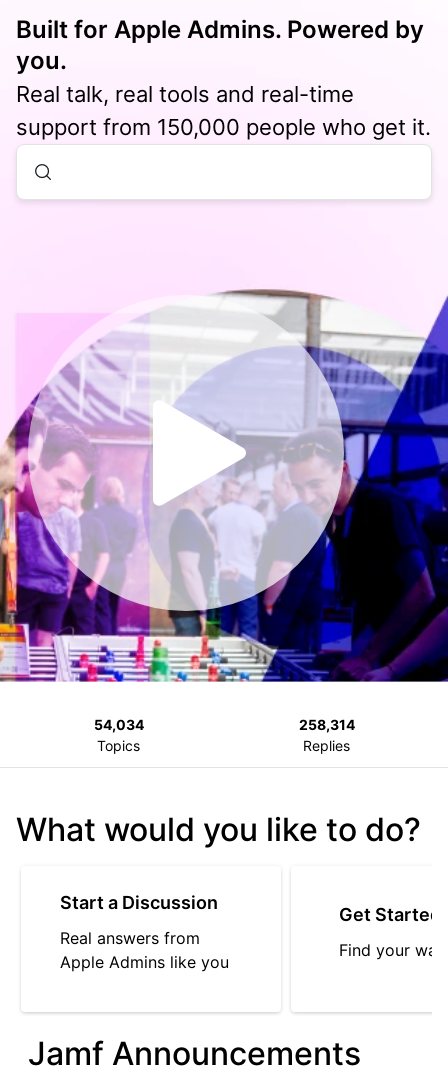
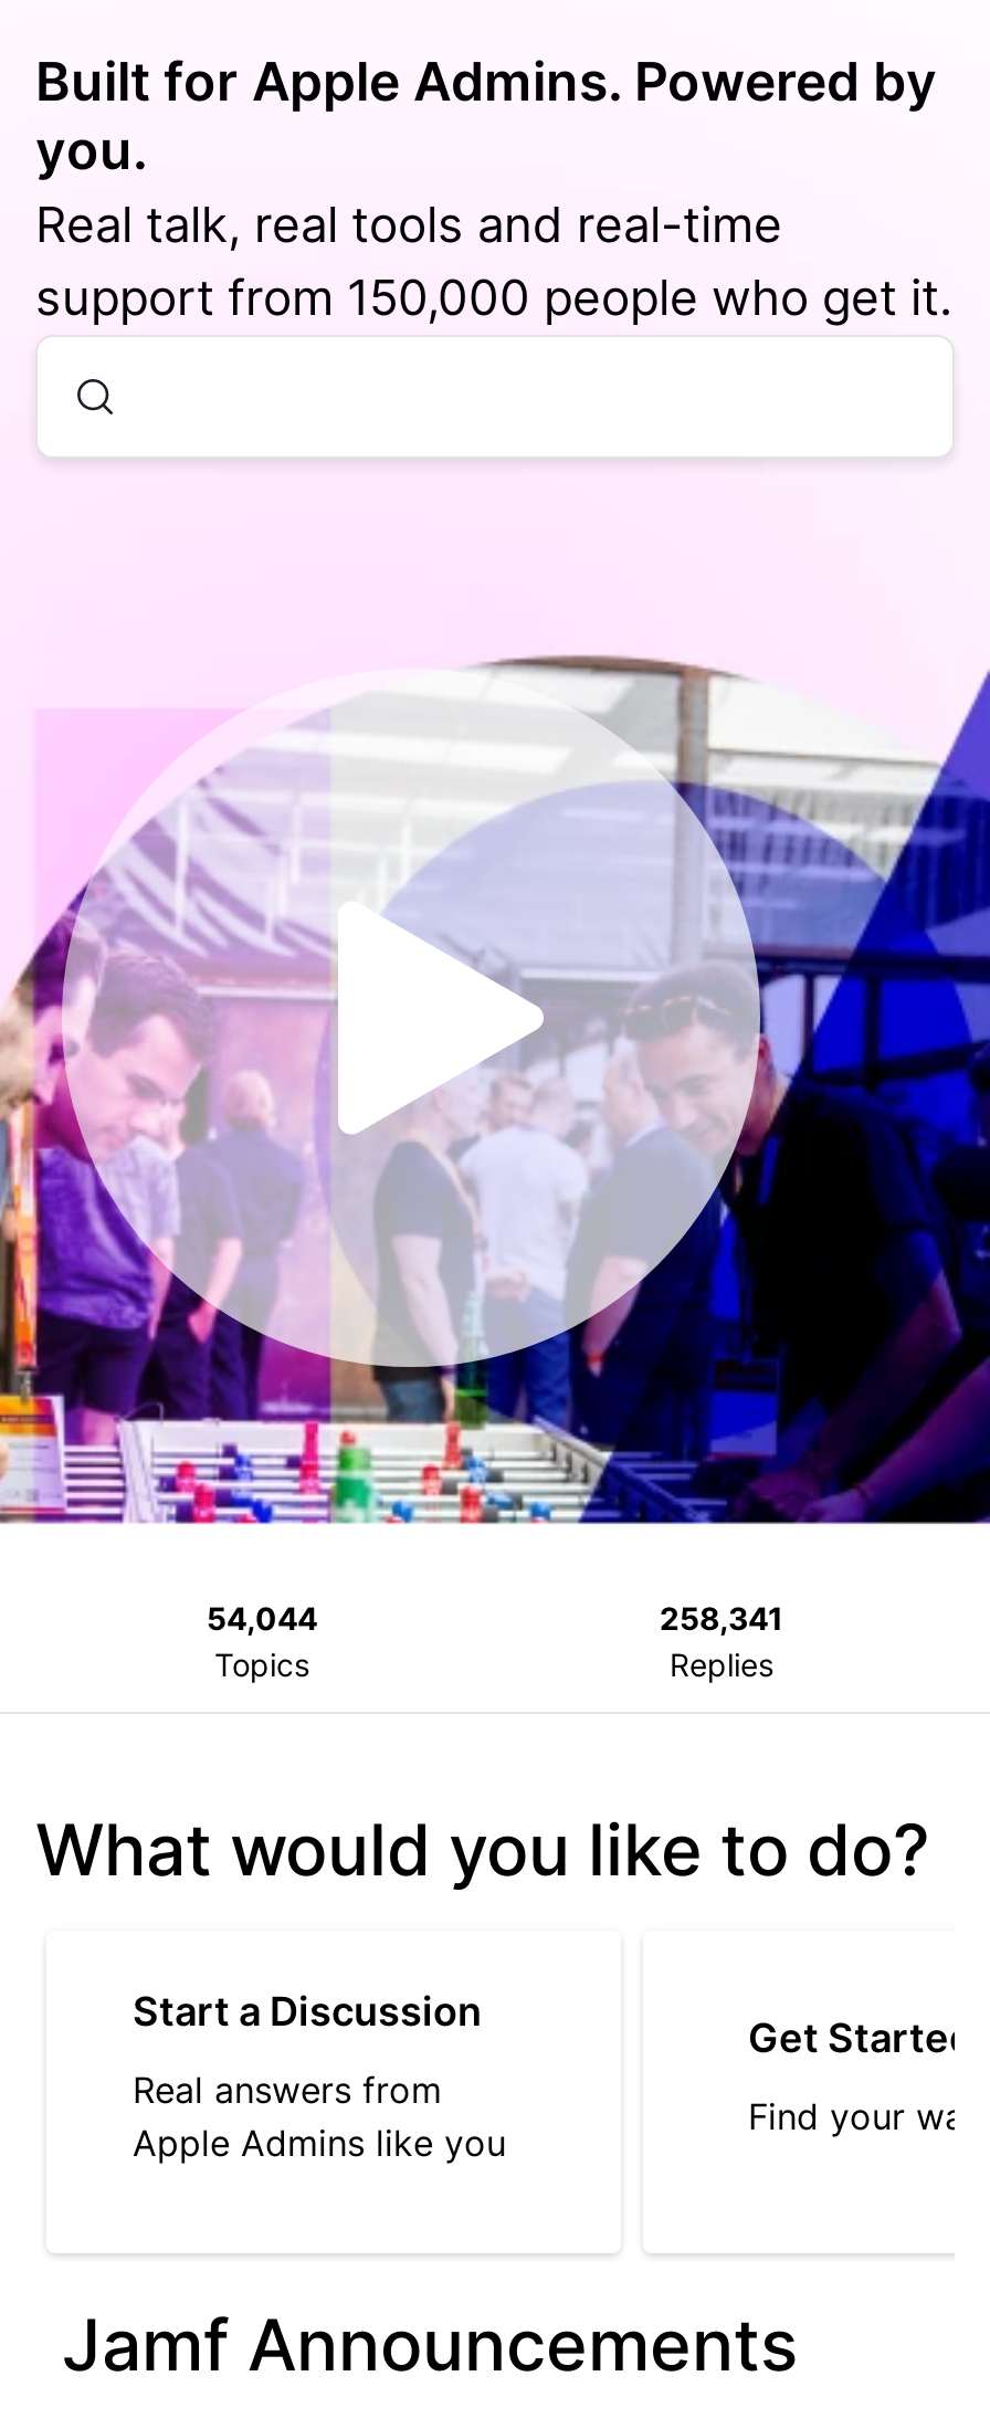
[93,716,143,733] 54,034 -> [207,1600,317,1637] 54,044
[298,716,354,733] 258,314 -> [660,1600,783,1637] 258,341

